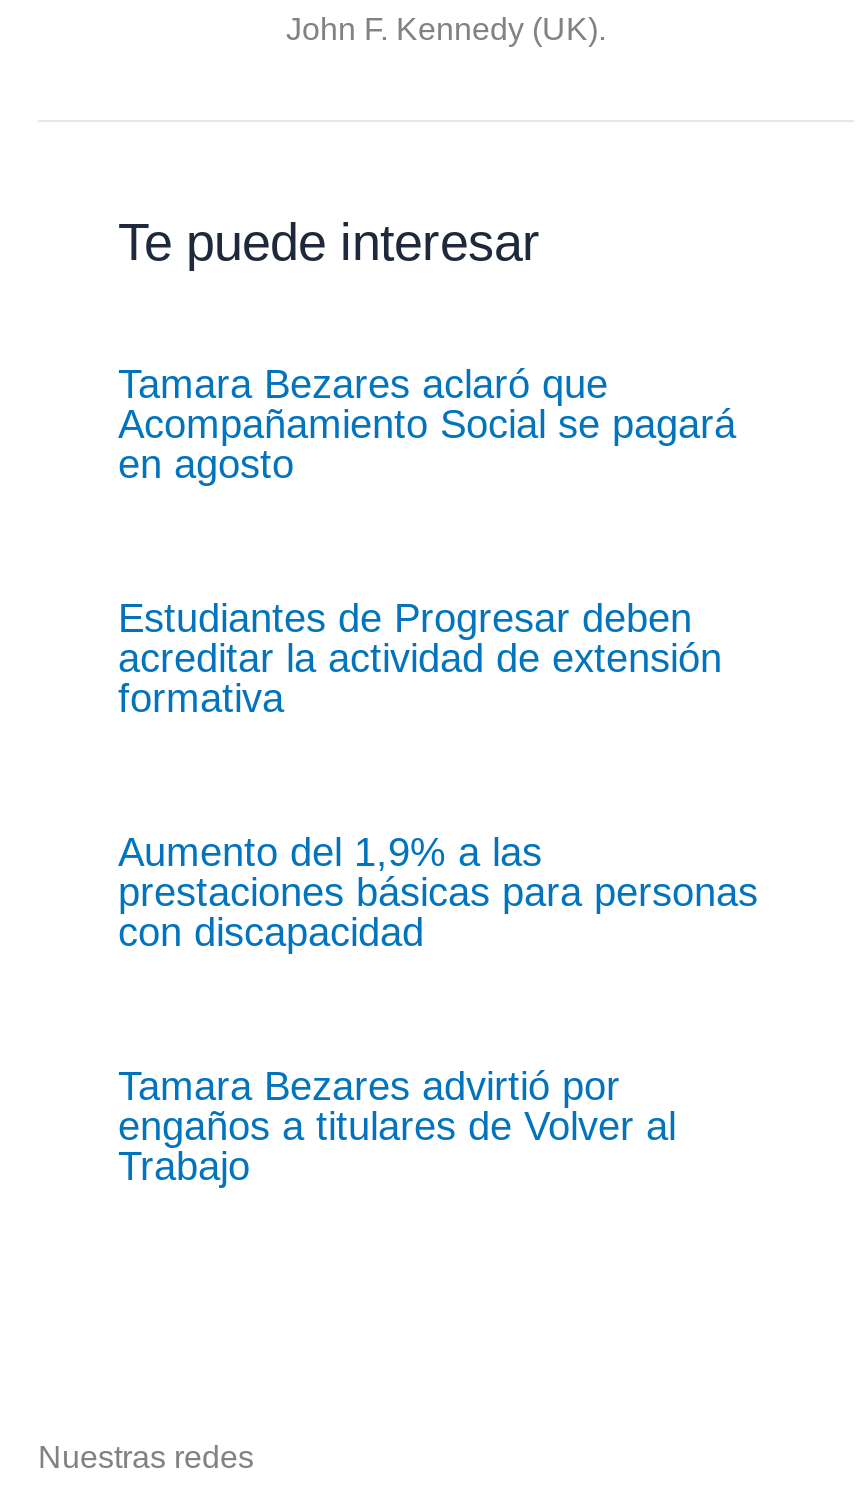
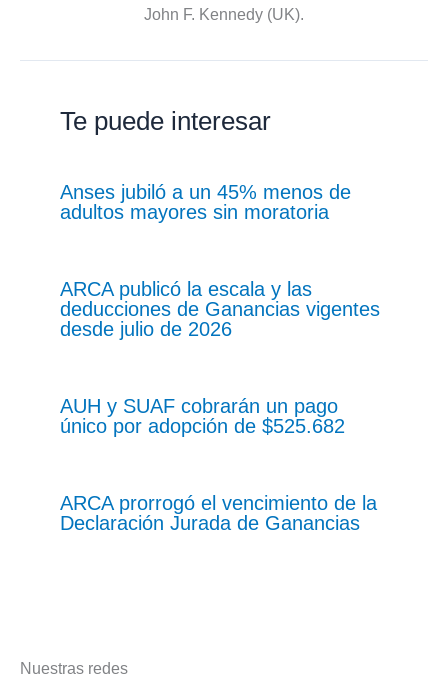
[118,362,736,486] Tamara Bezares aclaró que | Acompañamiento Social se pagará | en agosto -> [60,181,351,223] Anses jubiló a un 45% menos de | adultos mayores sin moratoria
[118,596,722,720] Estudiantes de Progresar deben | acreditar la actividad de extensión | formativa -> [60,278,380,340] ARCA publicó la escala y las | deducciones de Ganancias vigentes | desde julio de 2026
[118,830,758,954] Aumento del 1,9% a las | prestaciones básicas para personas | con discapacidad -> [60,395,345,437] AUH y SUAF cobrarán un pago | único por adopción de $525.682
[118,1064,676,1188] Tamara Bezares advirtió por | engaños a titulares de Volver al | Trabajo -> [60,492,377,534] ARCA prorrogó el vencimiento de la | Declaración Jurada de Ganancias

